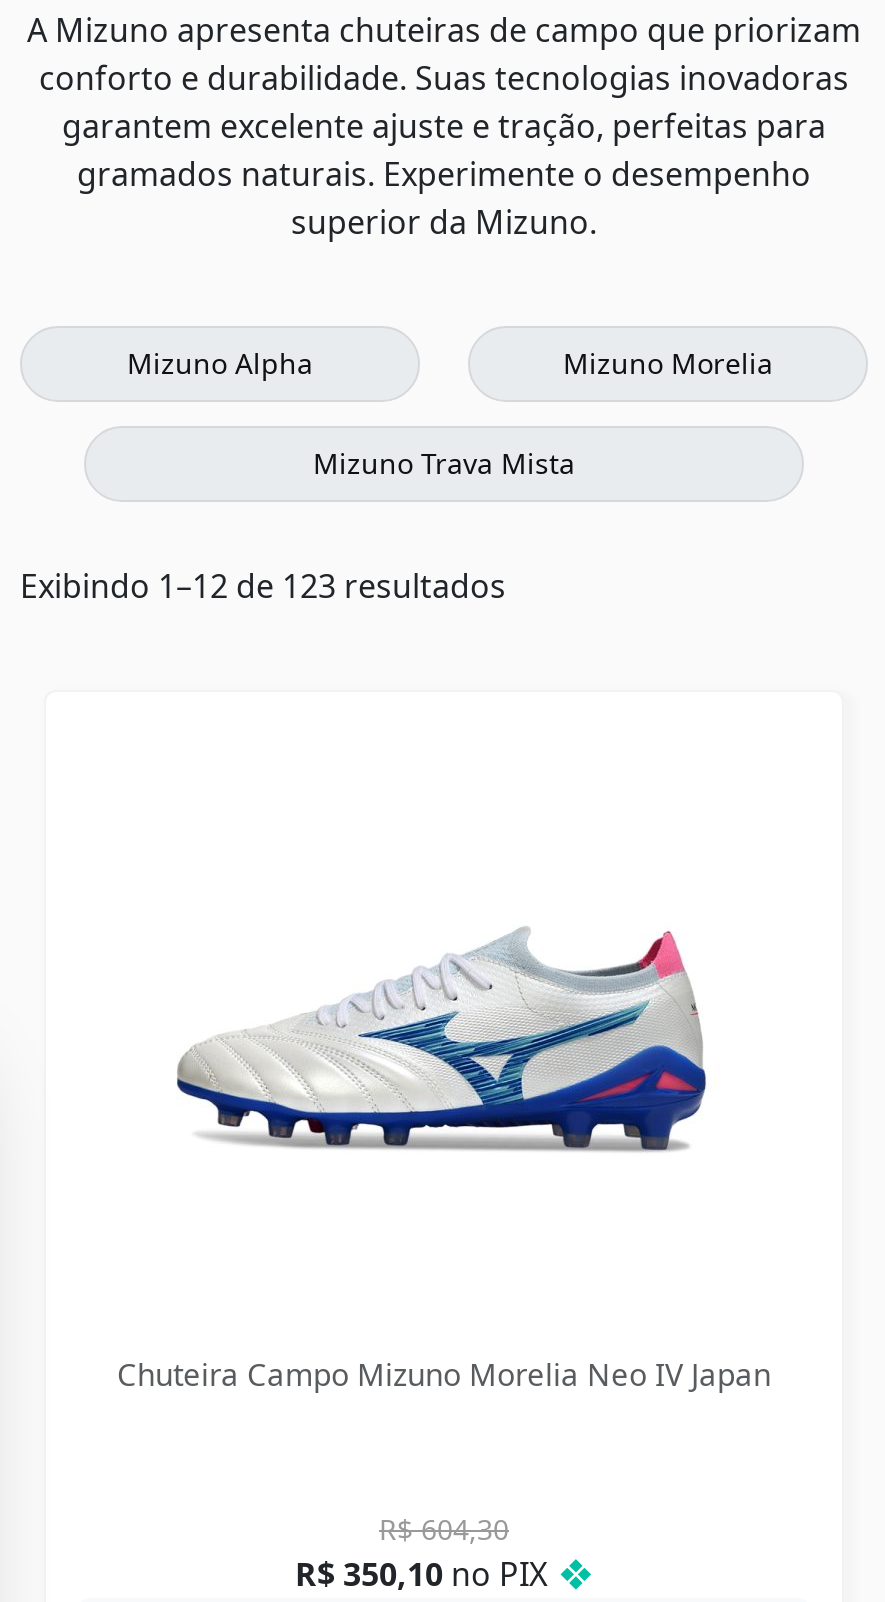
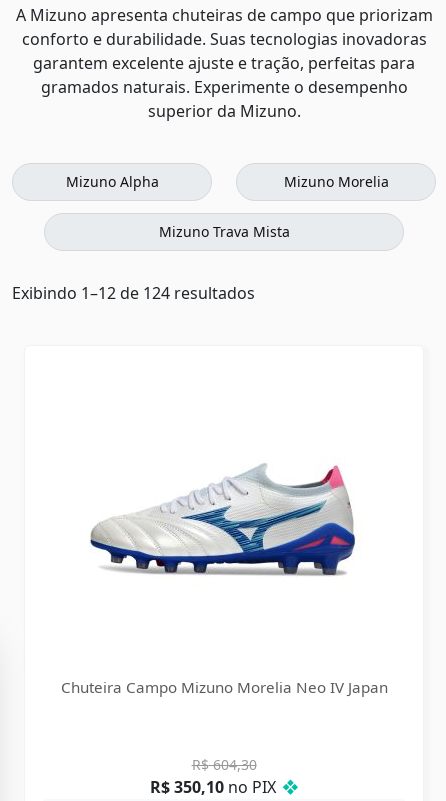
[20,564,506,608] Exibindo 1–12 de 123 resultados -> [12,282,255,304] Exibindo 1–12 de 124 resultados

